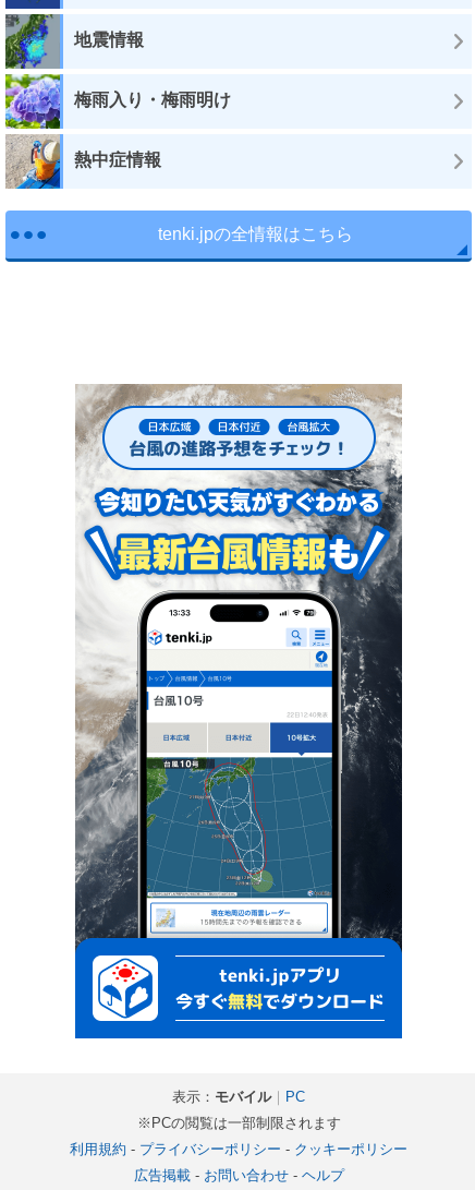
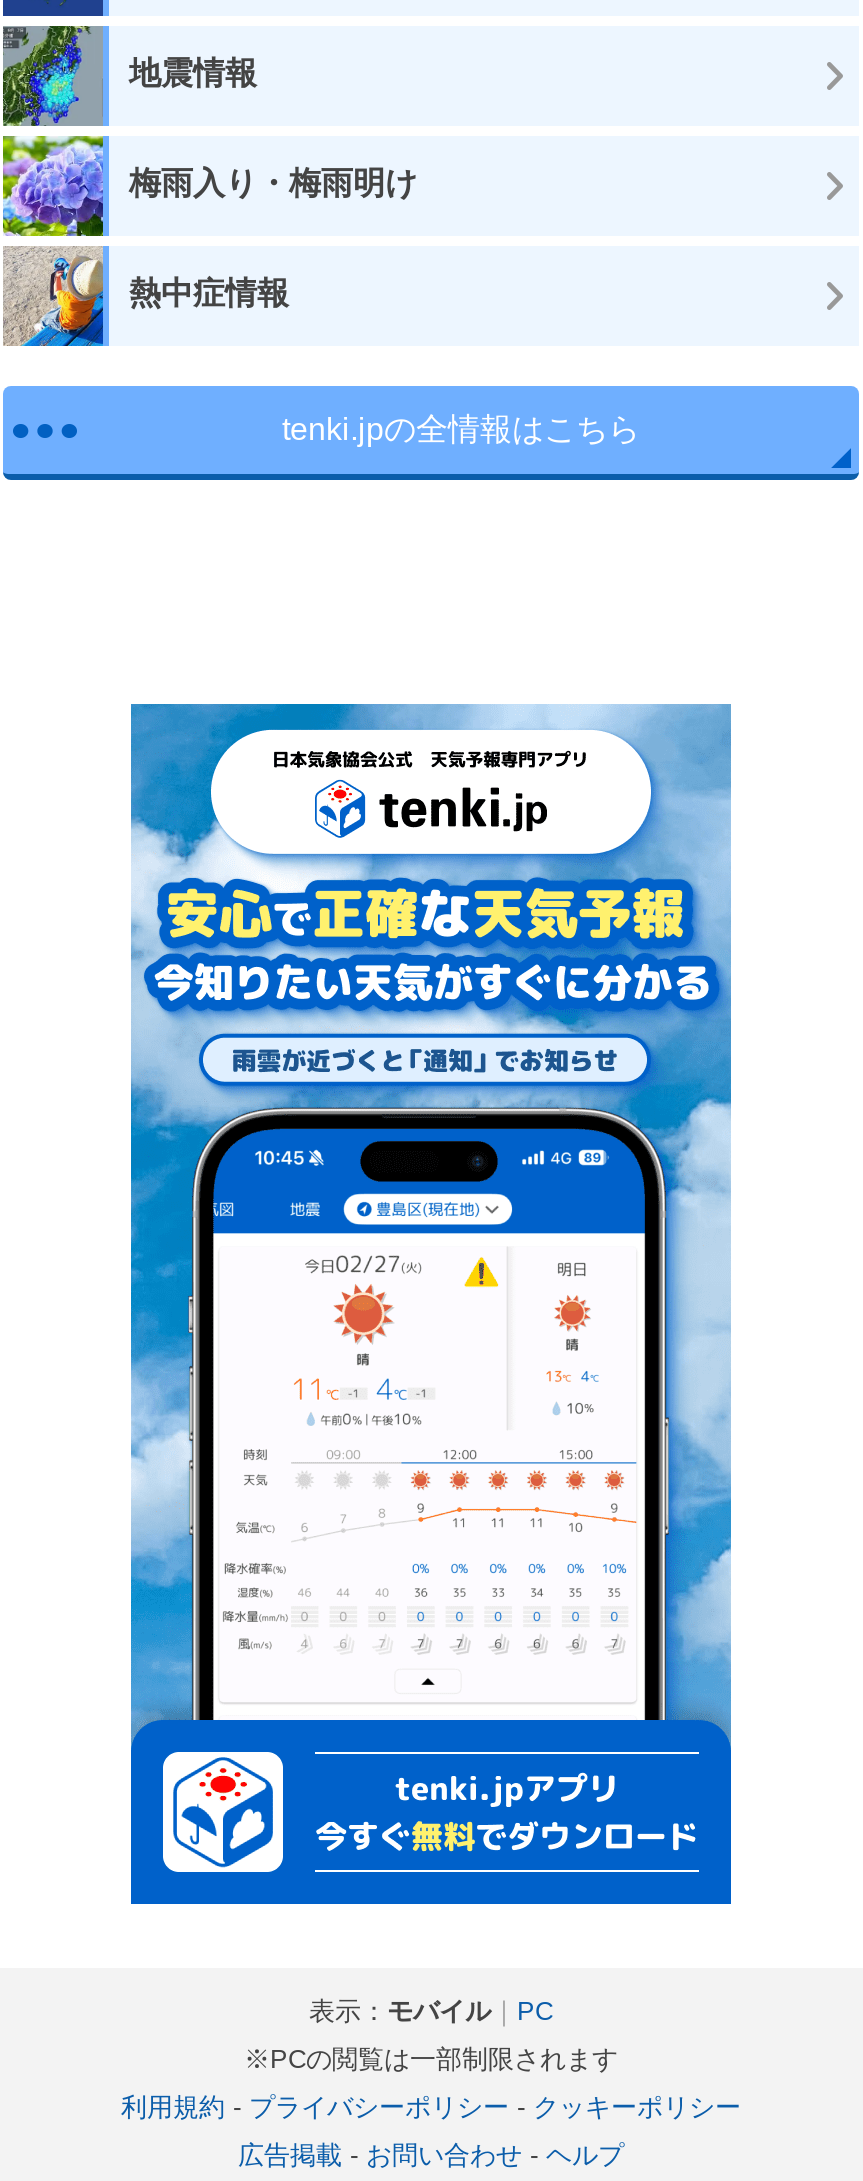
[74,383,403,951] [image] -> [129,702,733,1742] [image]

